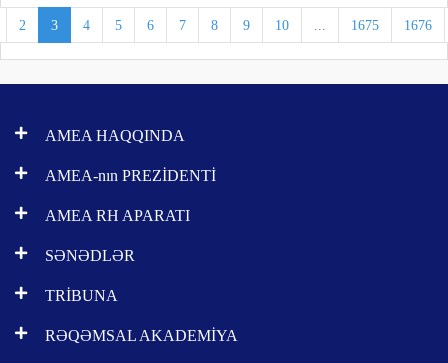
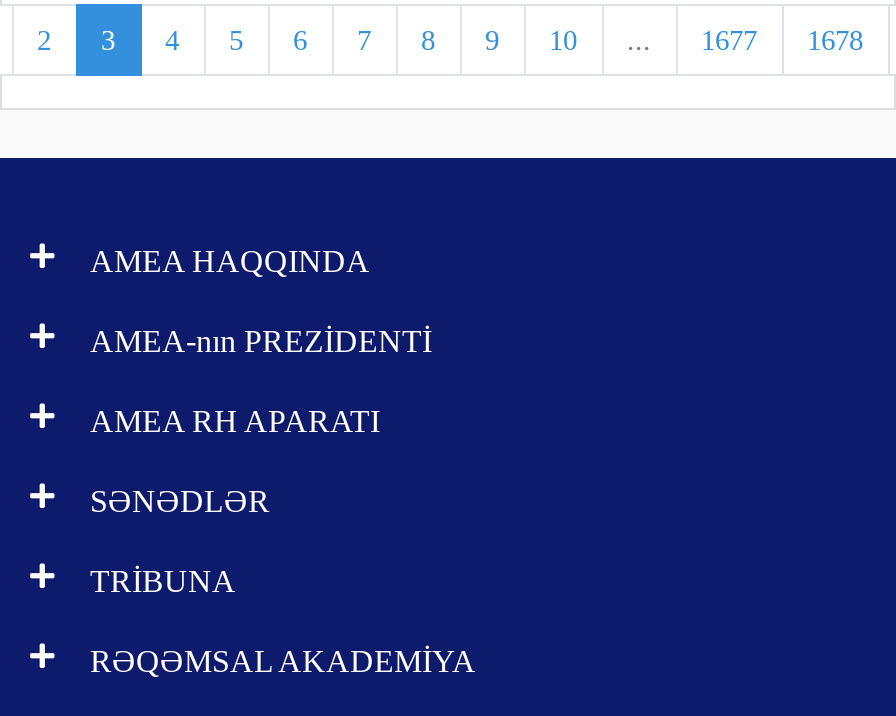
[350,17,378,33] 1675 -> [701,24,757,56] 1677
[403,17,431,33] 1676 -> [807,24,863,56] 1678

